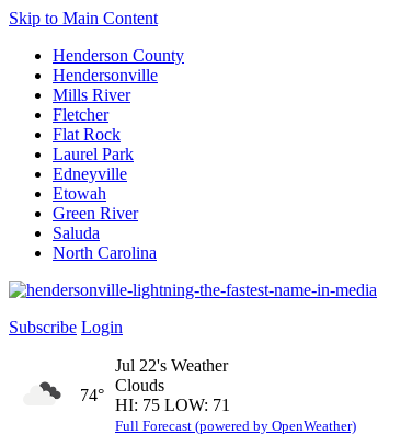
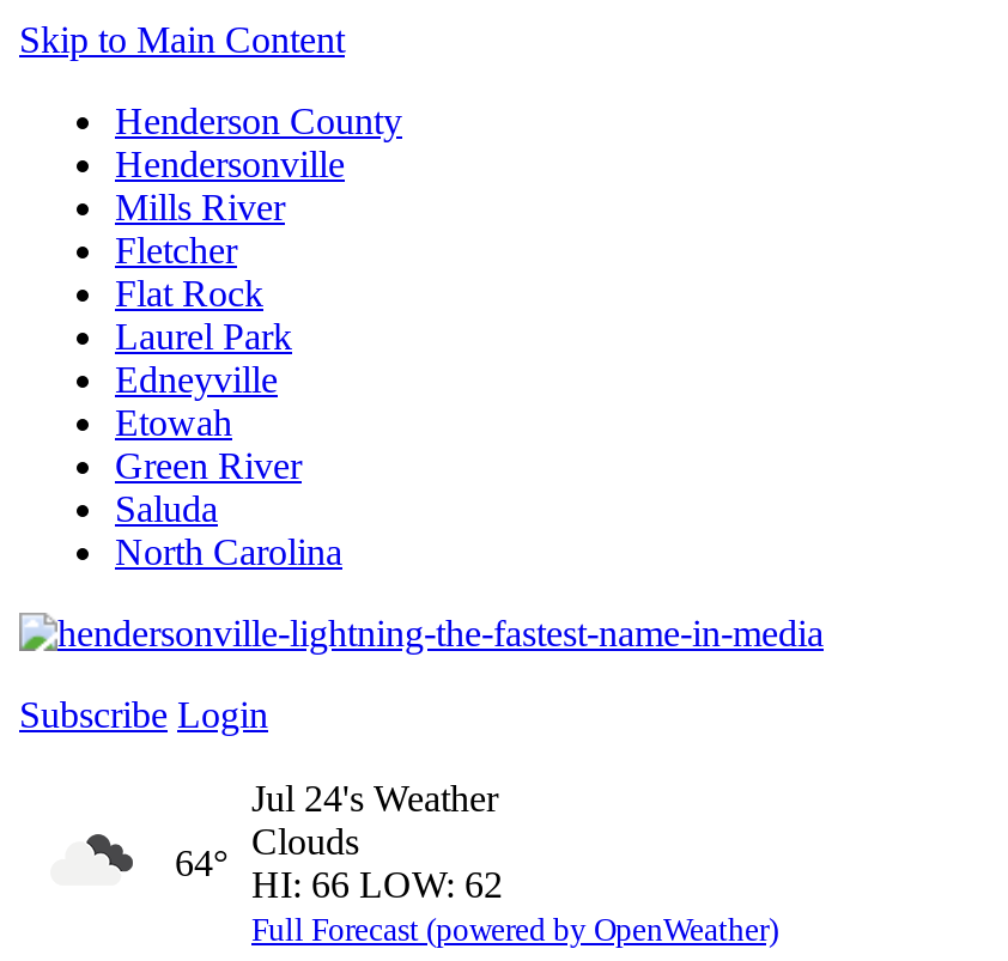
[115,356,228,375] Jul 22's Weather -> [251,778,498,819] Jul 24's Weather
[80,386,104,404] 74° -> [175,843,227,883] 64°
[115,396,230,414] HI: 75 LOW: 71 -> [251,864,503,905] HI: 66 LOW: 62

